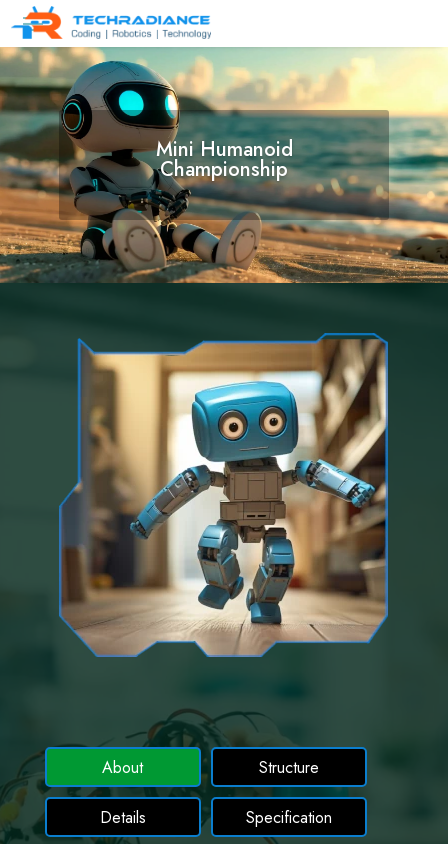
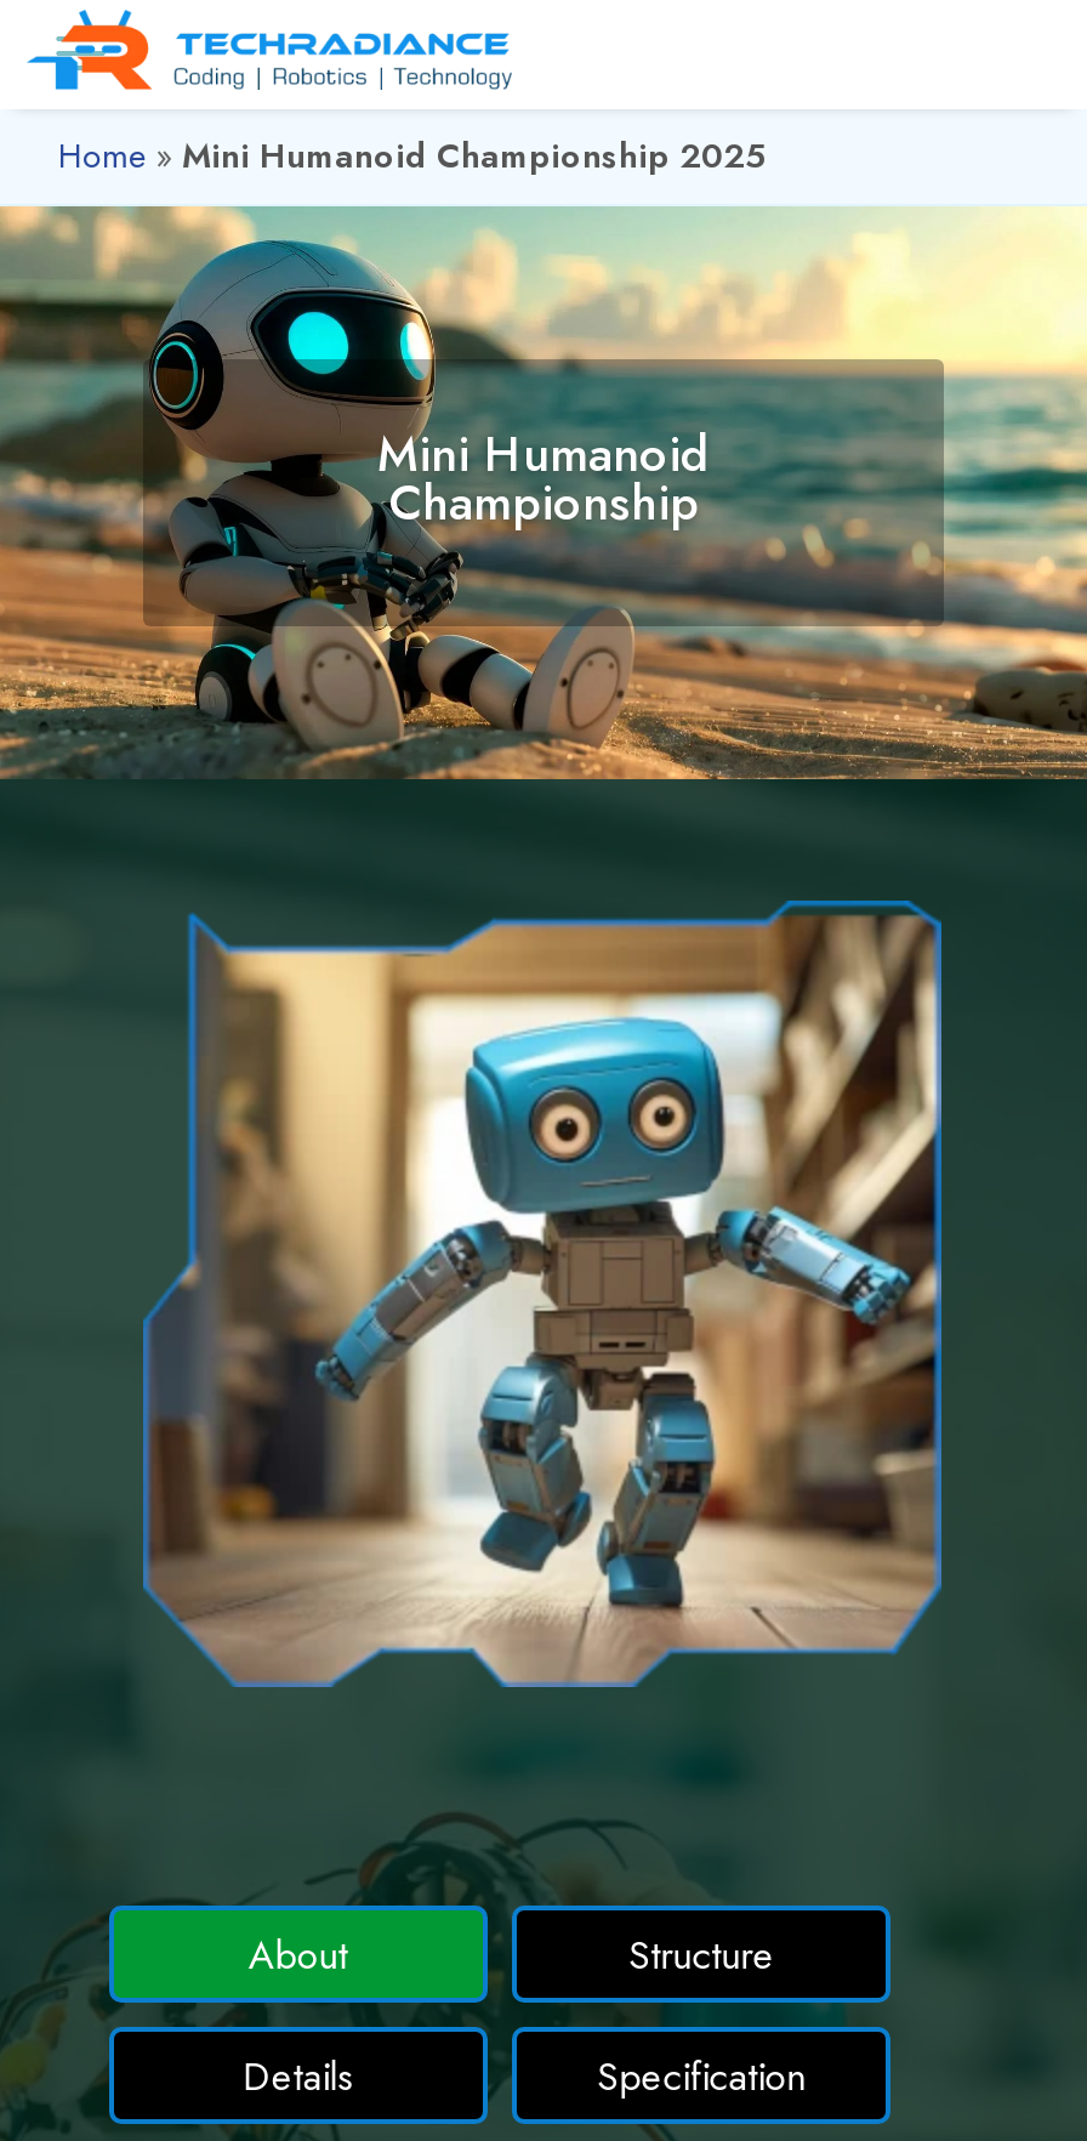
none -> [58,132,764,180] Home» Mini Humanoid Championship 2025

